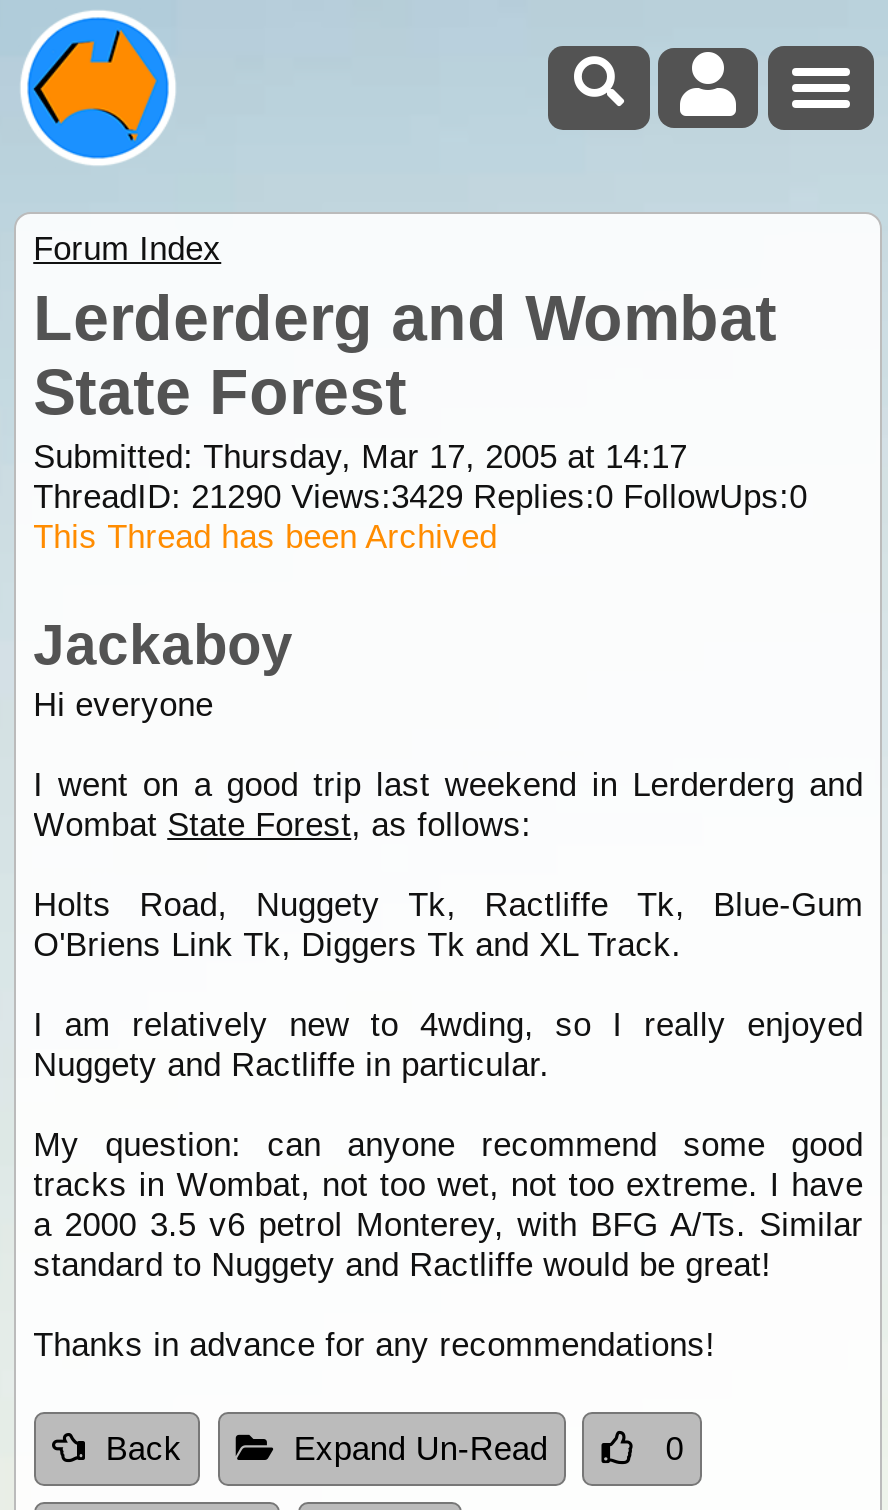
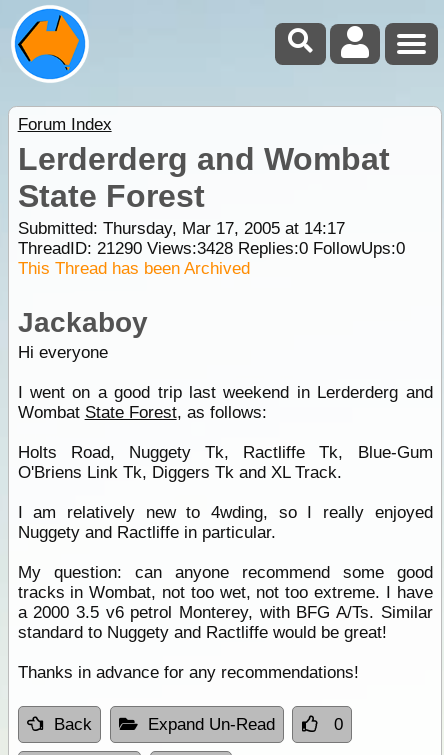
[33,478,807,516] ThreadID: 21290 Views:3429 Replies:0 FollowUps:0 -> [18,239,405,258] ThreadID: 21290 Views:3428 Replies:0 FollowUps:0

